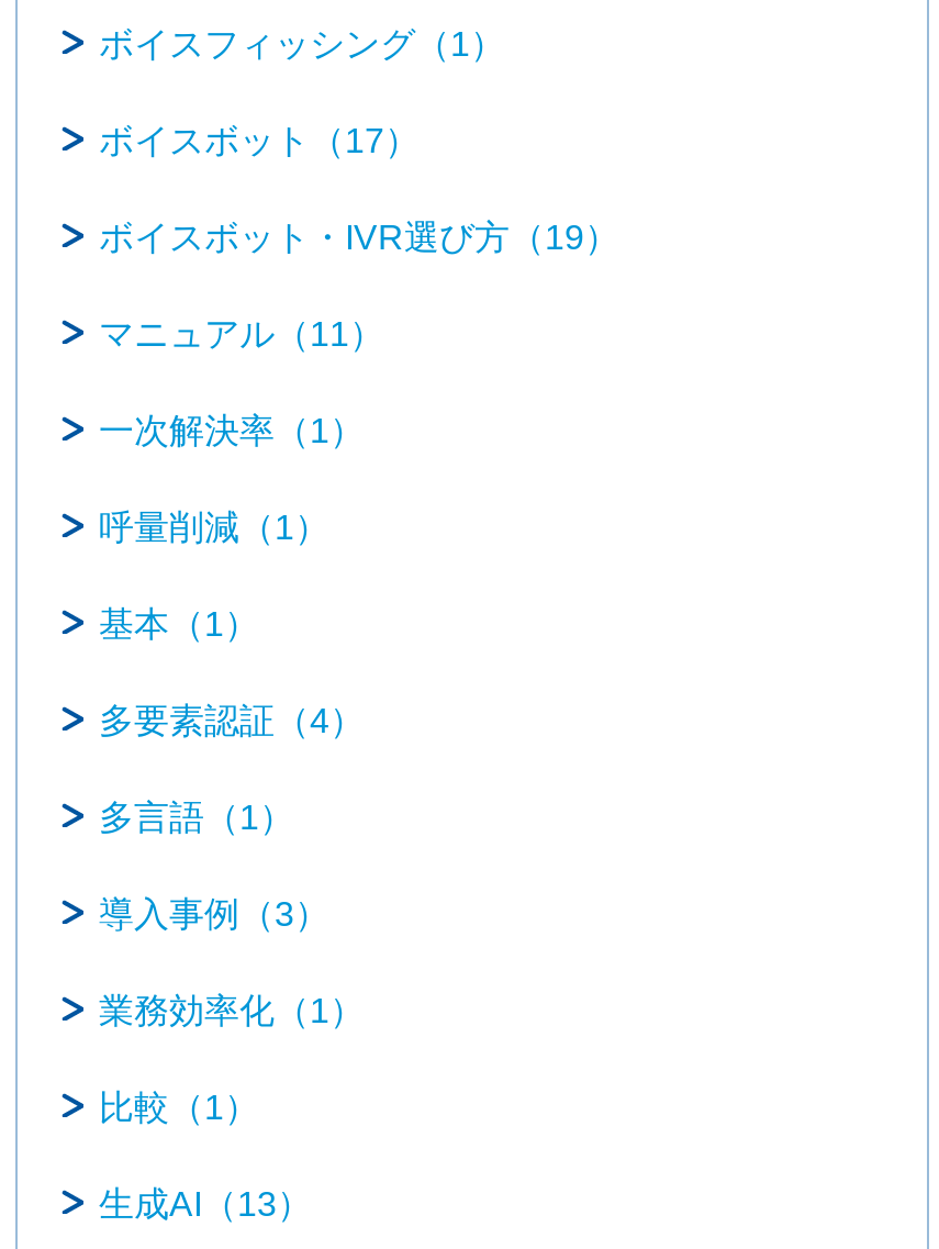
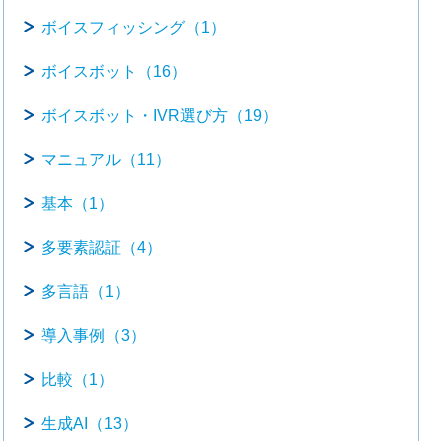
[99,121,420,159] ボイスボット（17） -> [41,63,187,80] ボイスボット（16）
[99,411,365,545] 一次解決率（1） | 呼量削減（1） -> none
[99,991,365,1029] 業務効率化（1） -> none

